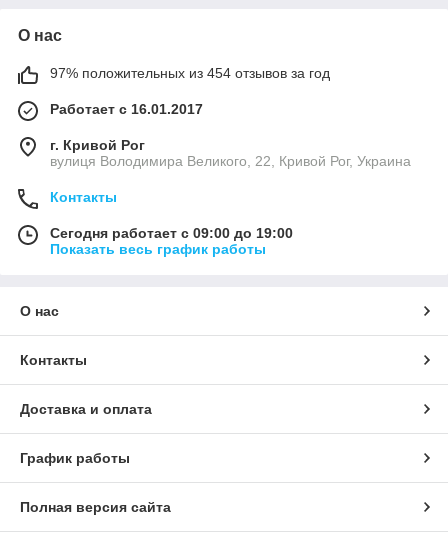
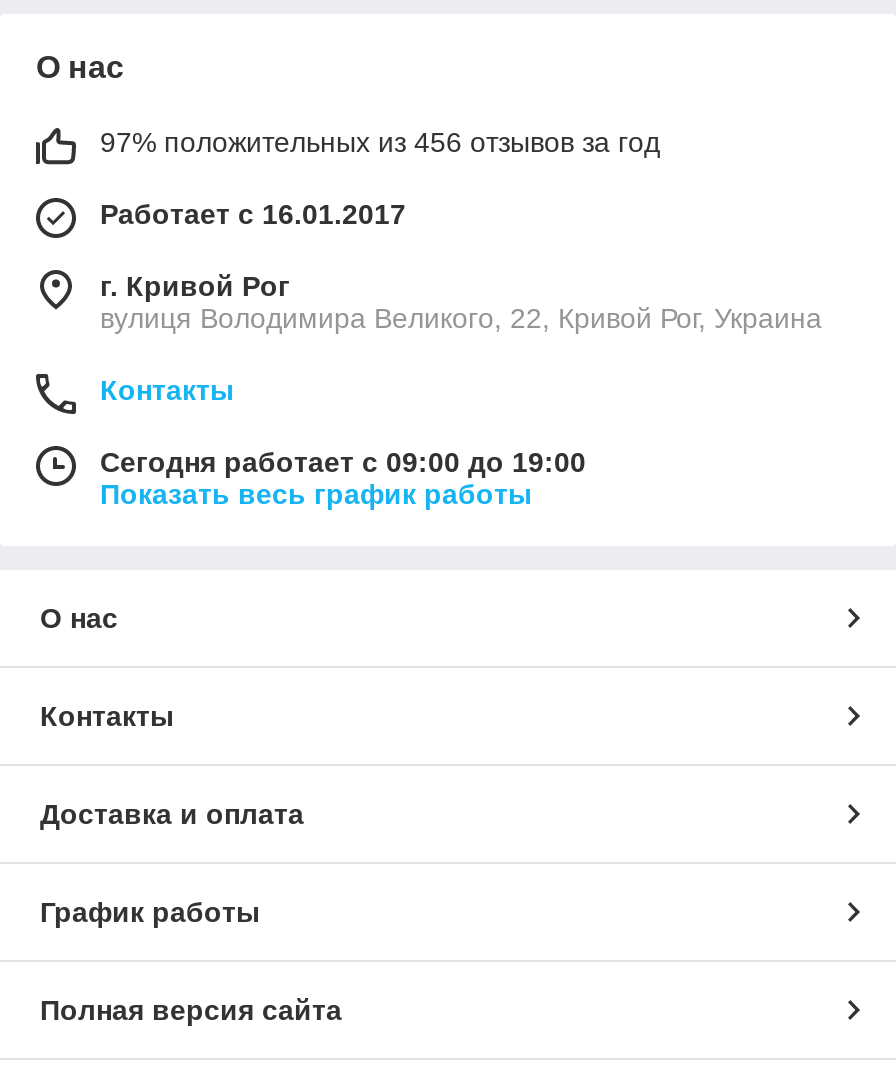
[50,65,330,81] 97% положительных из 454 отзывов за год -> [100,127,660,159] 97% положительных из 456 отзывов за год

